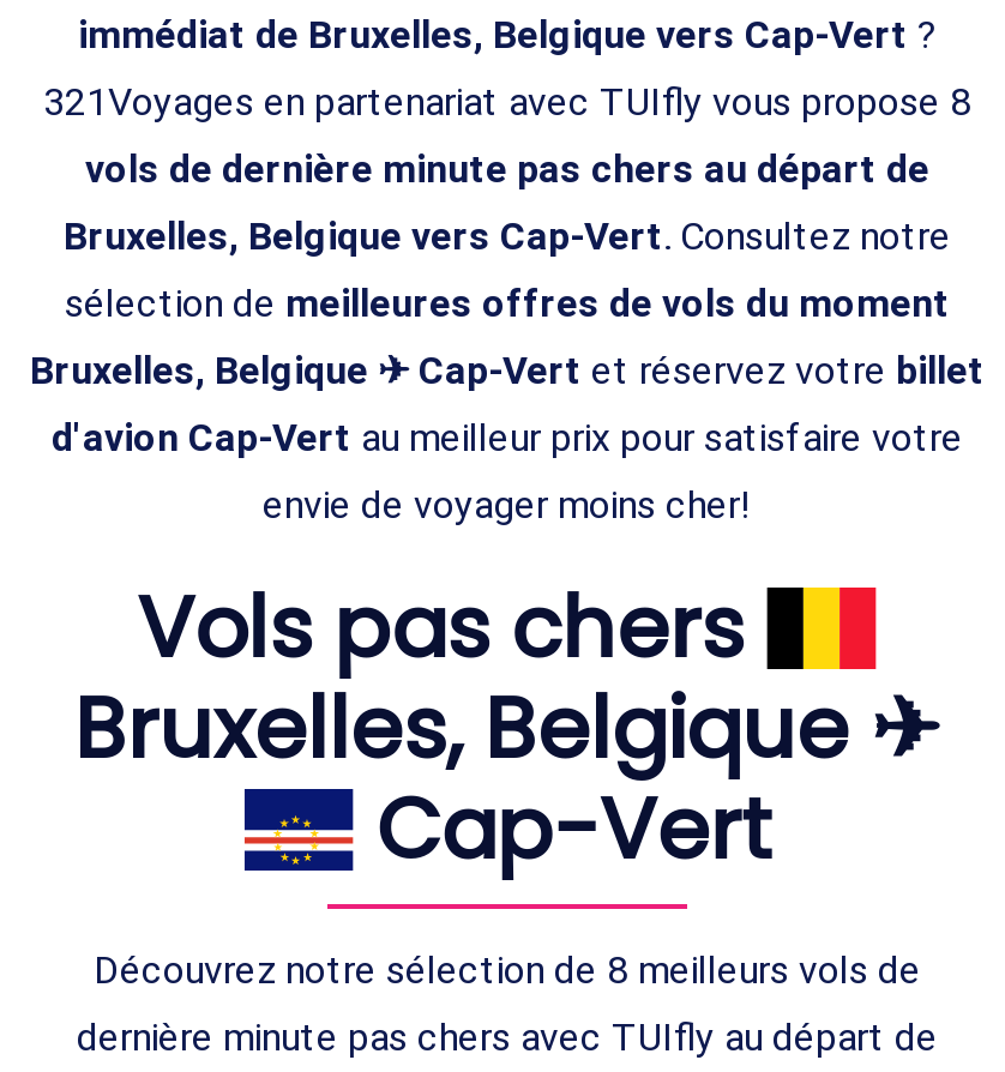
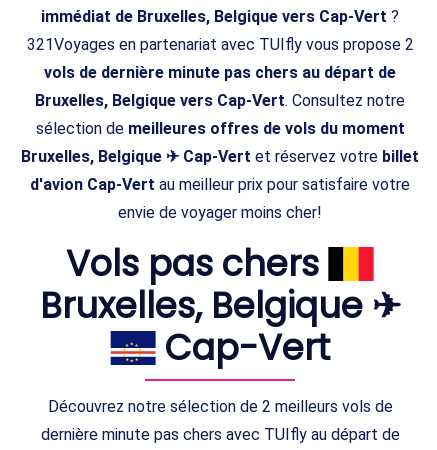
[43,78,971,124] 321Voyages en partenariat avec TUIfly vous propose 8 -> [26,35,413,54] 321Voyages en partenariat avec TUIfly vous propose 2
[94,947,921,992] Découvrez notre sélection de 8 meilleurs vols de -> [47,397,392,416] Découvrez notre sélection de 2 meilleurs vols de

